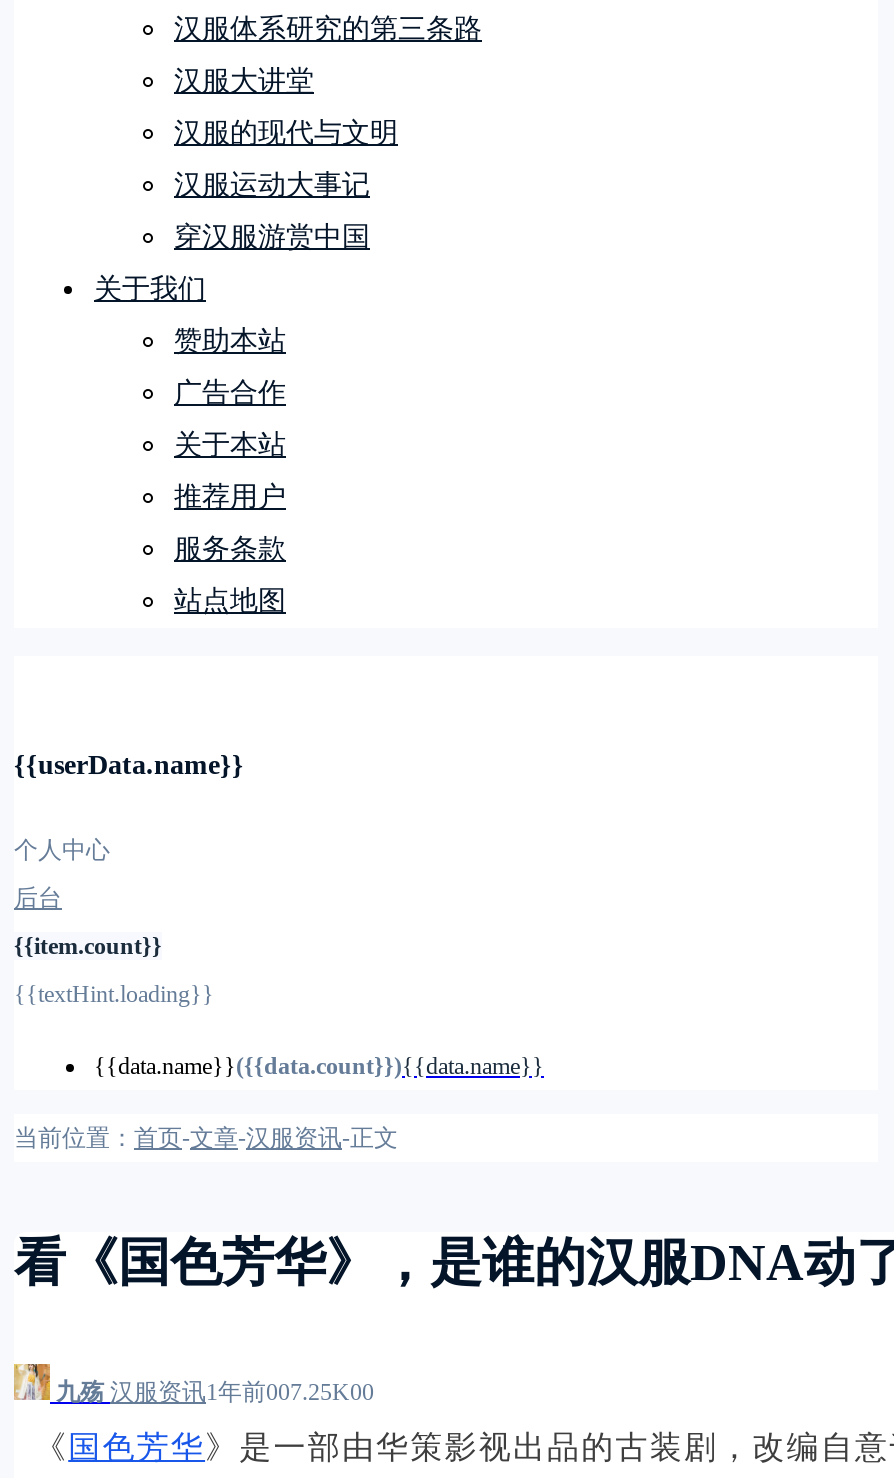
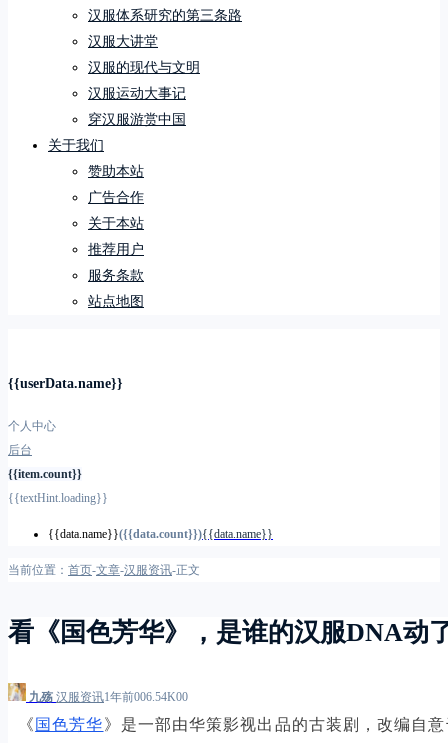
[56,1379,374,1407] 九殇 汉服资讯1年前007.25K00 -> [29,690,188,704] 九殇 汉服资讯1年前006.54K00

